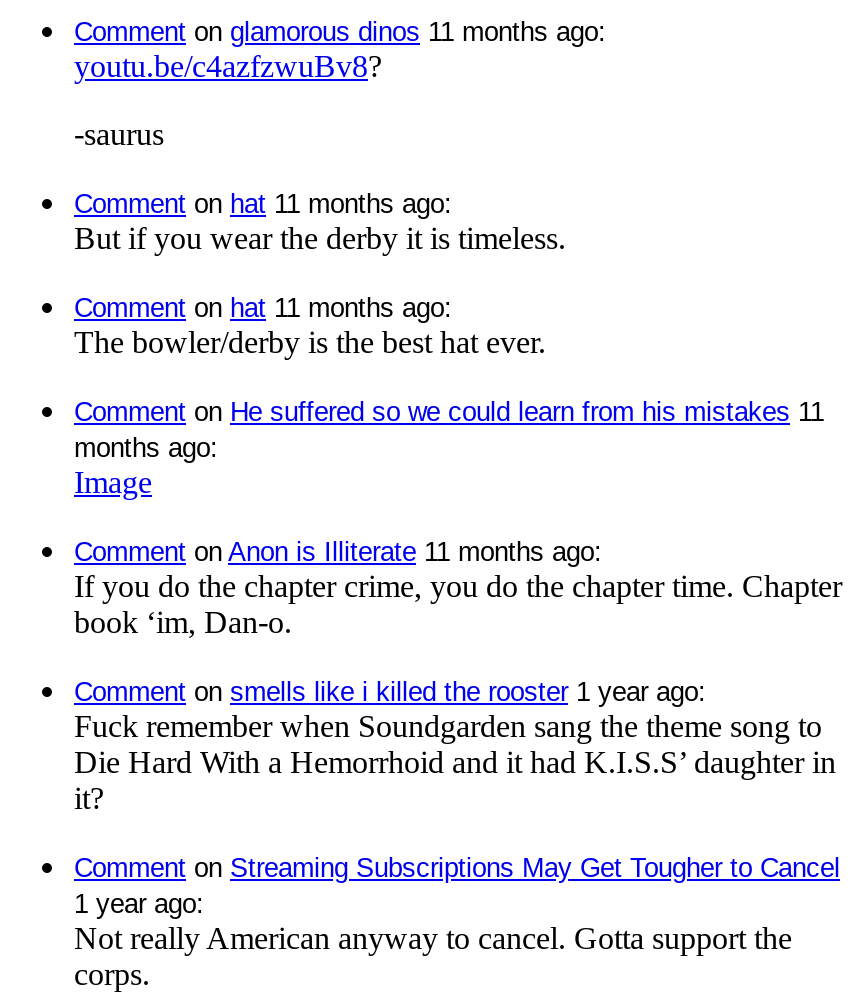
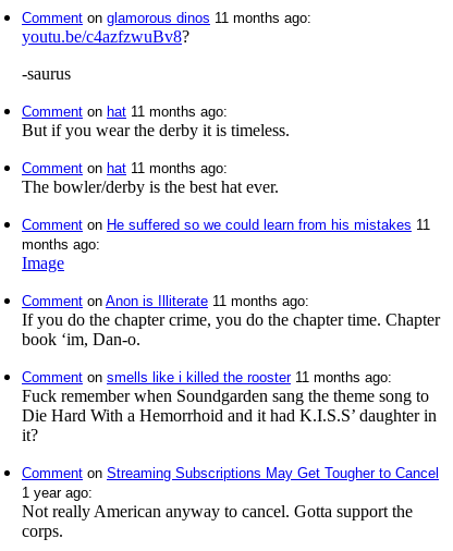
[74,677,706,707] Comment on smells like i killed the rooster 1 year ago: -> [22,369,392,385] Comment on smells like i killed the rooster 11 months ago:

